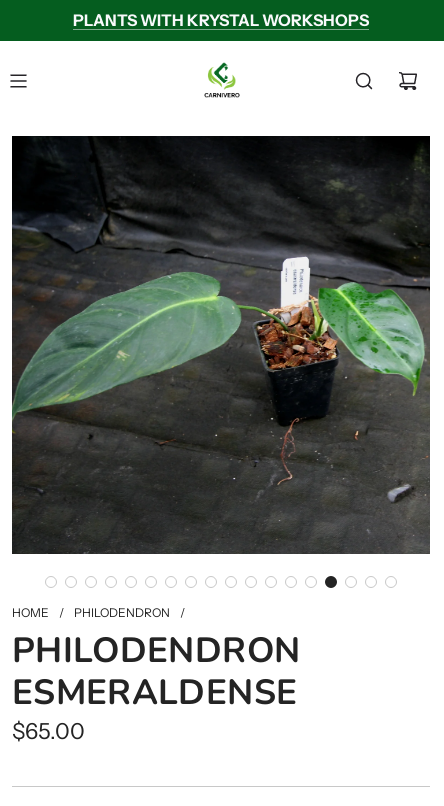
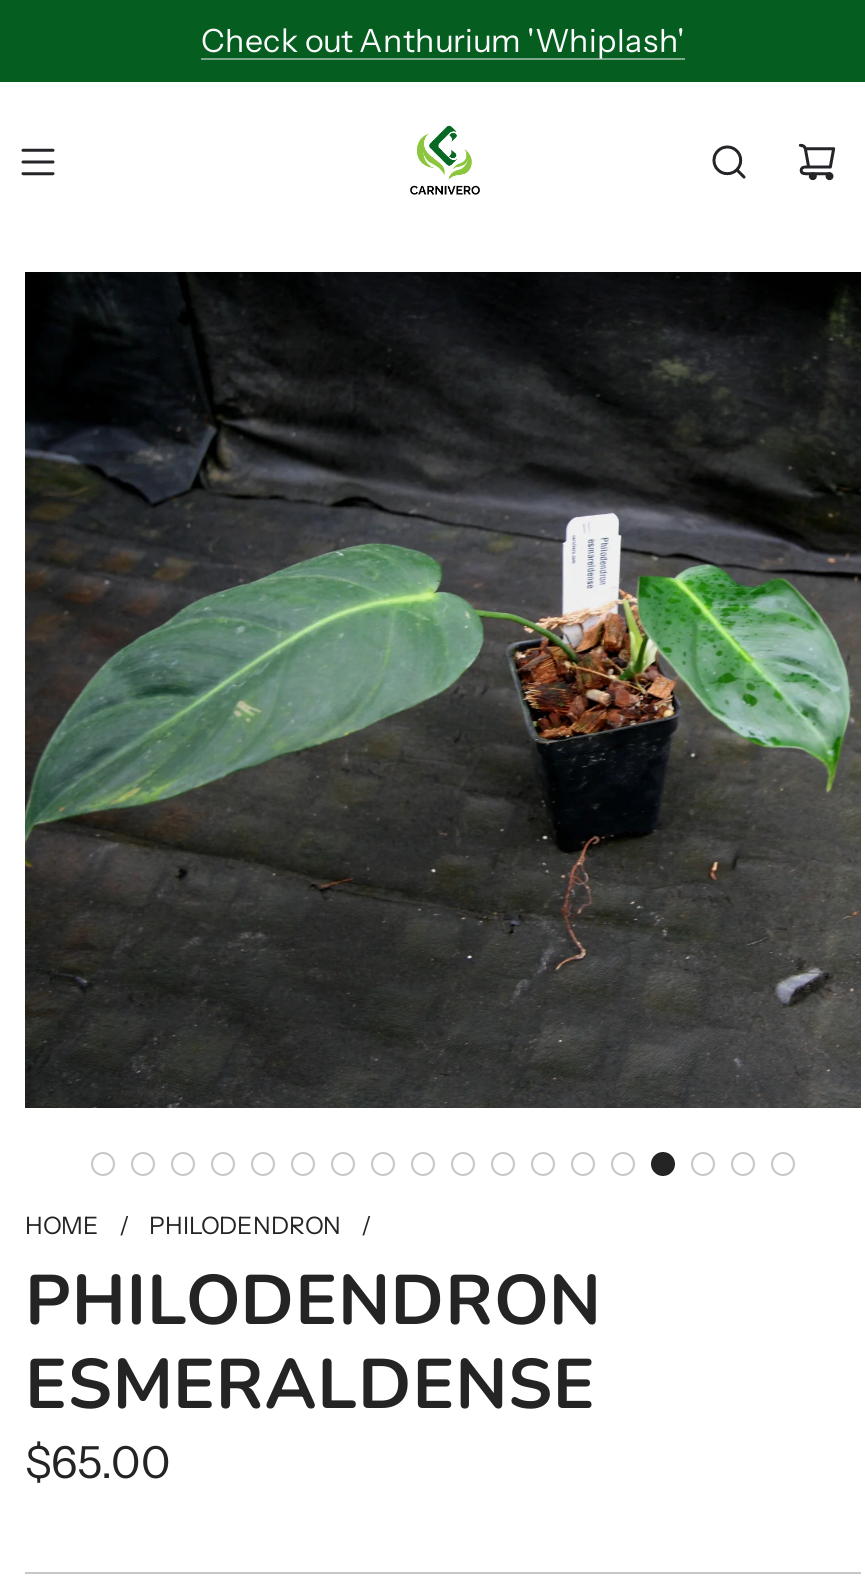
[73,10,369,30] PLANTS WITH KRYSTAL WORKSHOPS -> [201,20,685,60] Check out Anthurium 'Whiplash'

